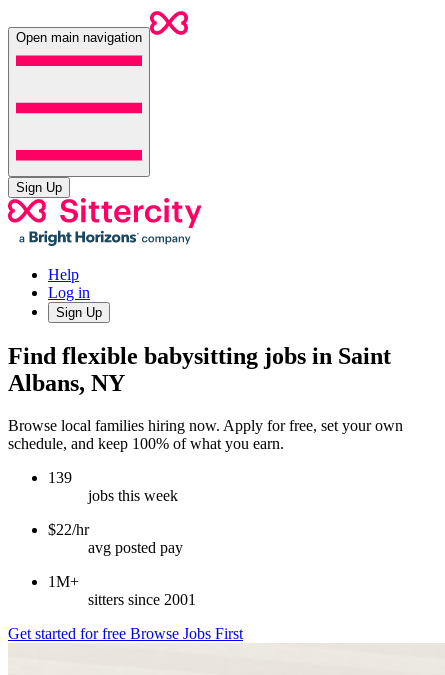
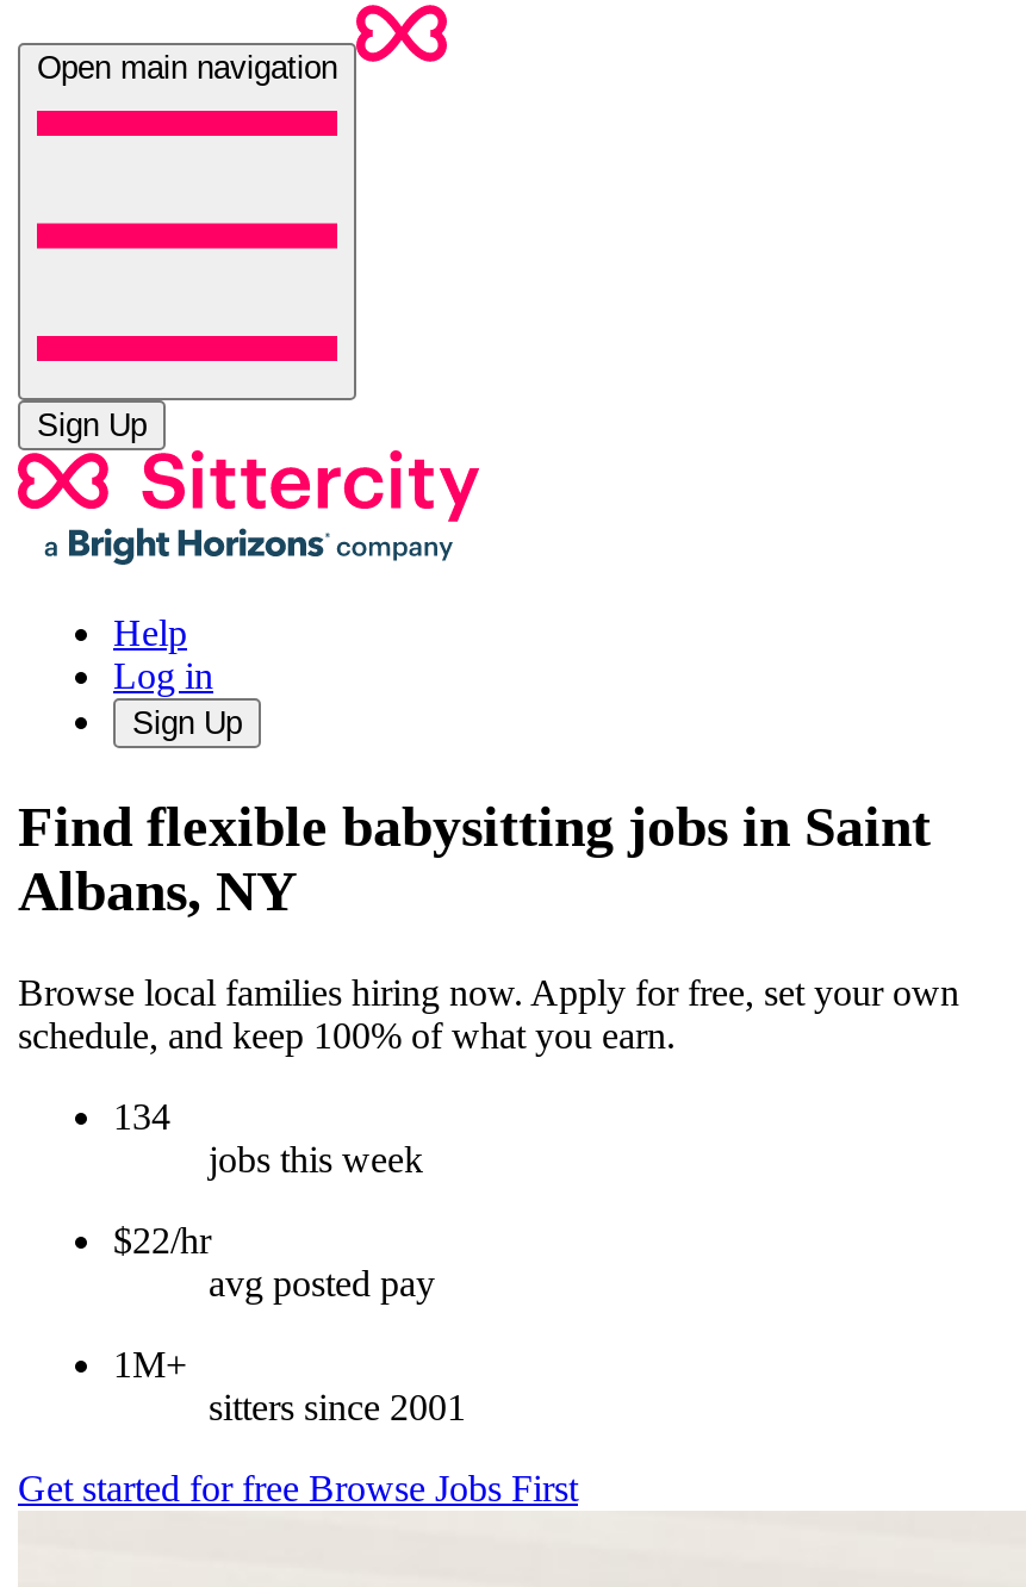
[48,469,72,486] 139 -> [113,1096,170,1136] 134

